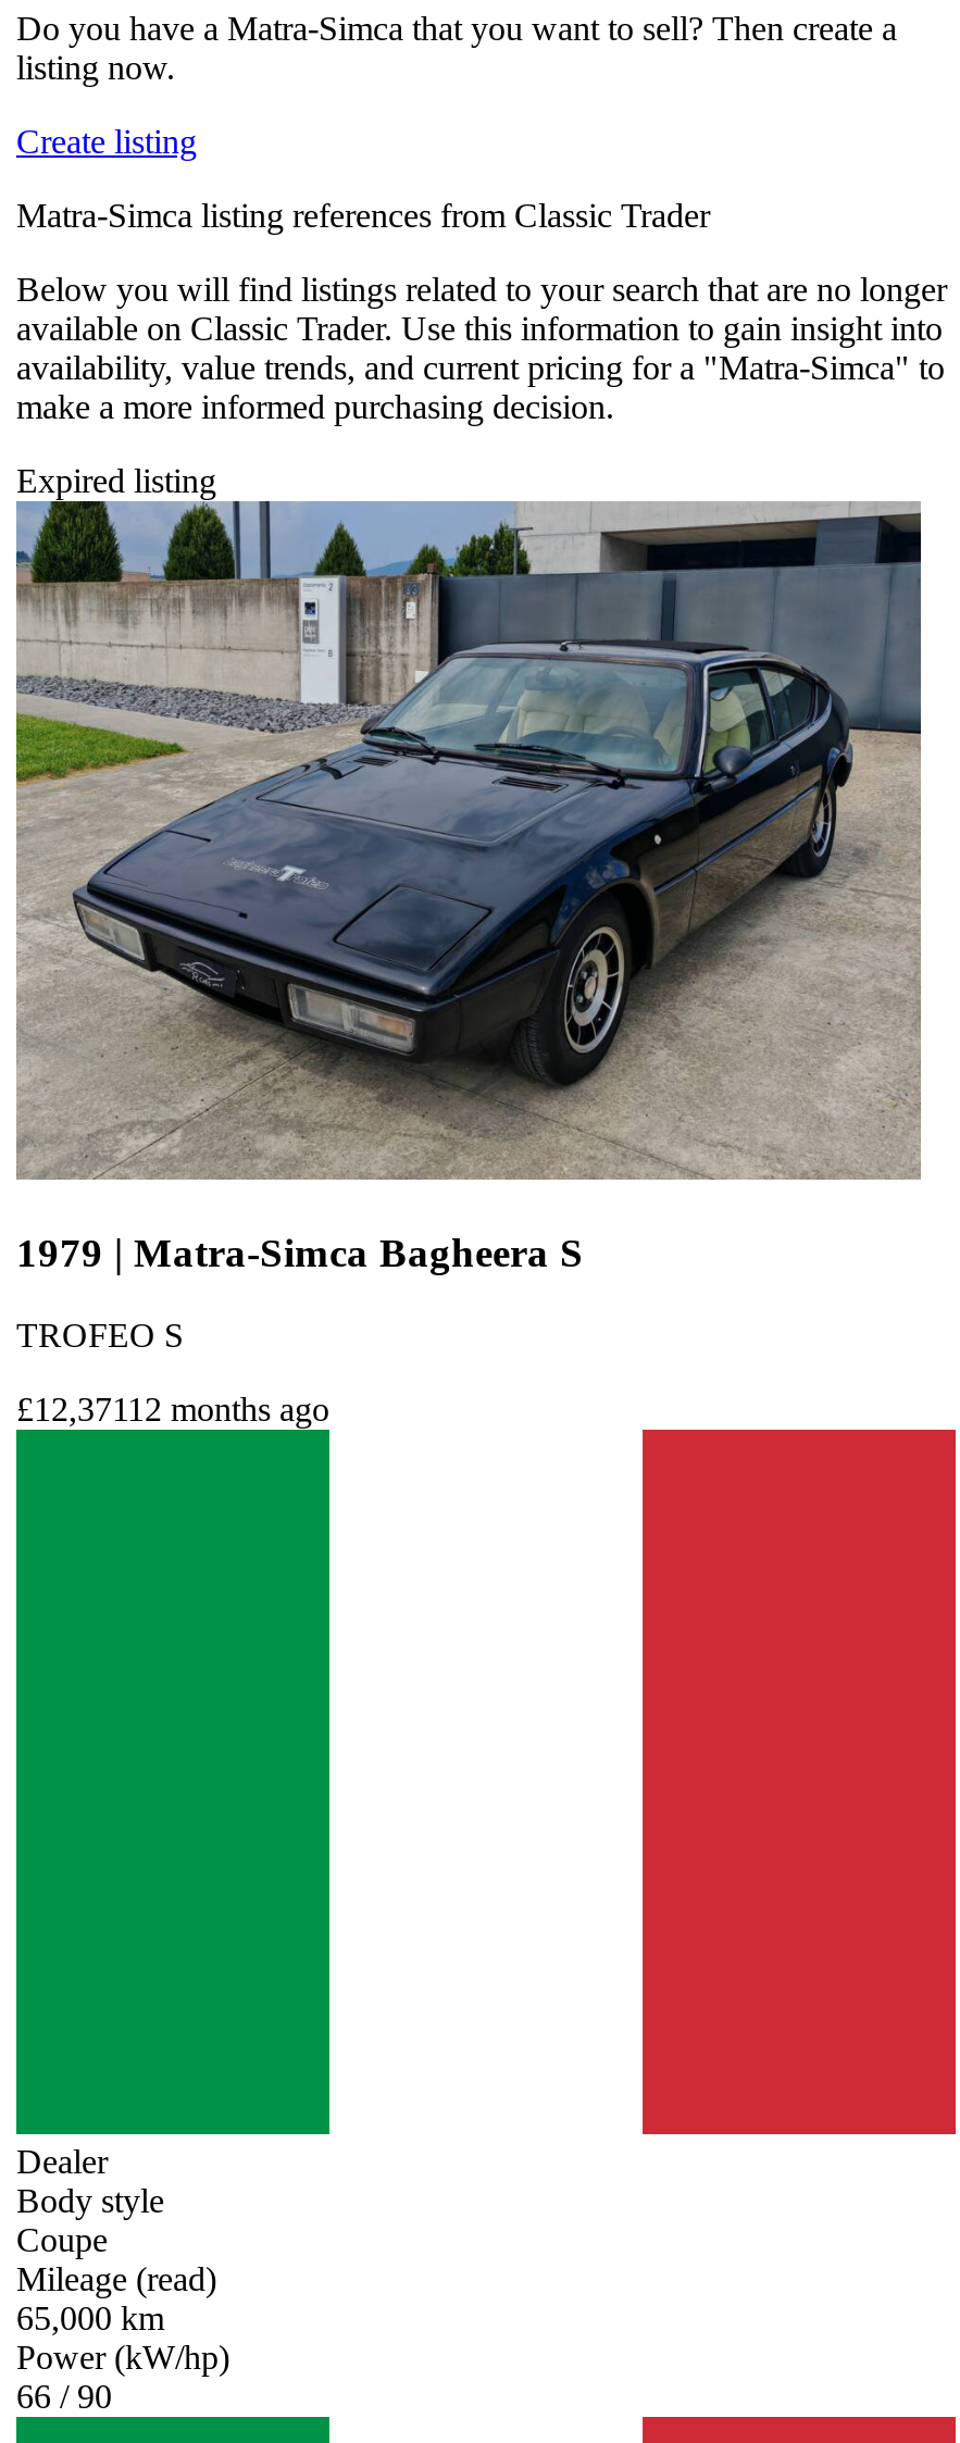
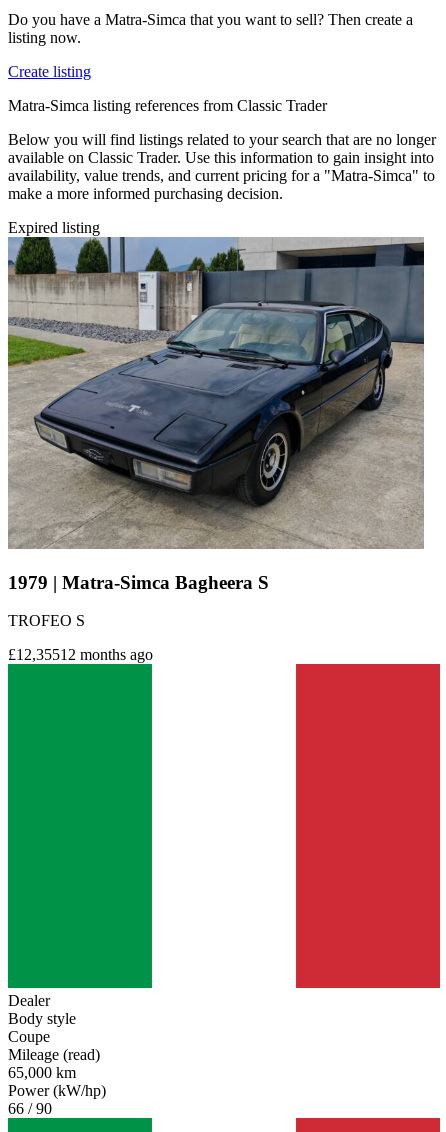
[16,1391,329,1428] £12,371 12 months ago -> [8,646,153,663] £12,355 12 months ago

